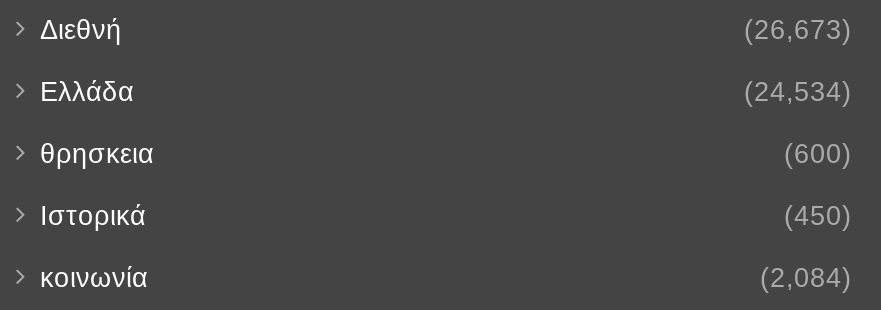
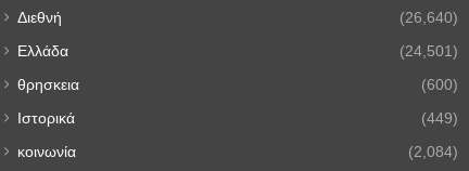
[744,15,852,45] (26,673) -> [400,10,458,26] (26,640)
[744,77,852,107] (24,534) -> [400,44,458,60] (24,501)
[784,201,852,231] (450) -> [421,111,458,127] (449)

